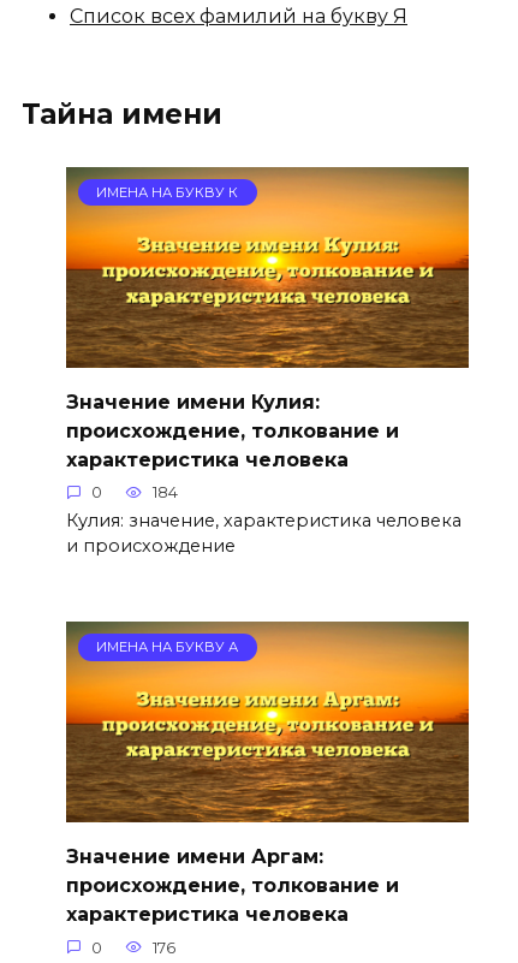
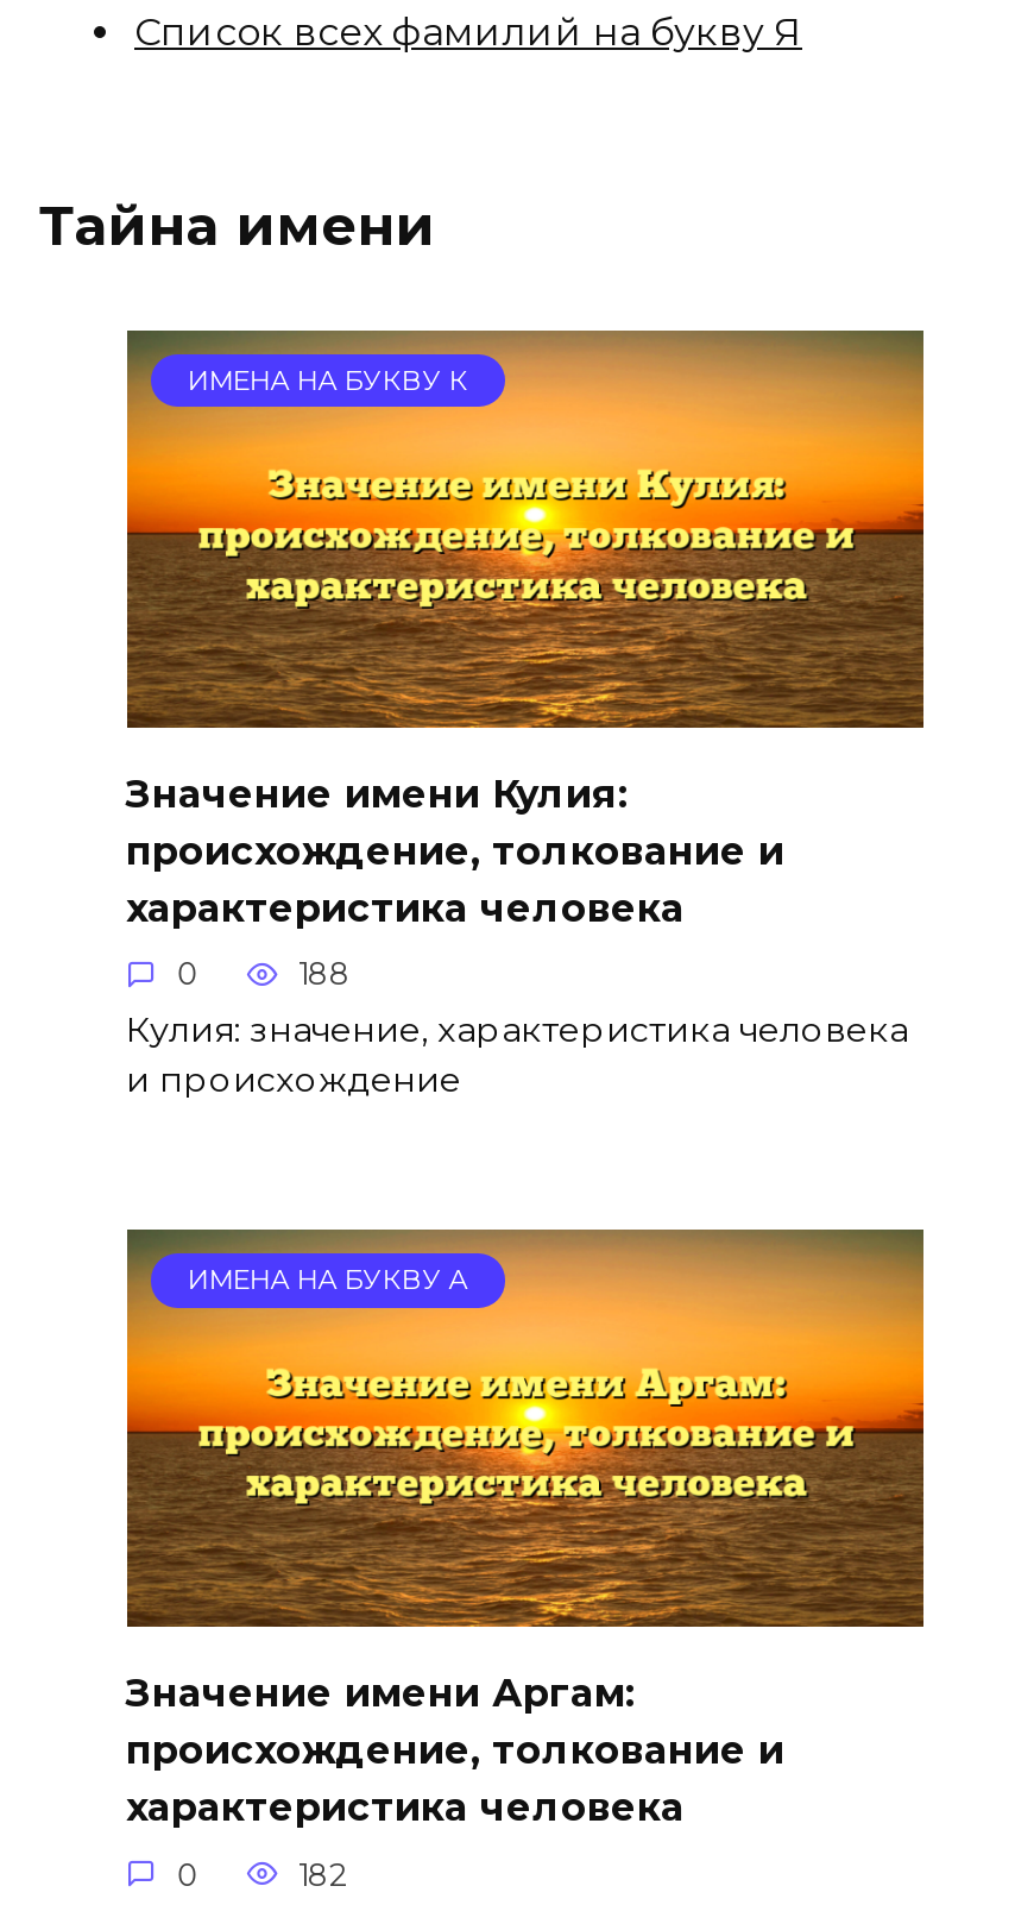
[153,484,178,502] 184 -> [298,957,351,993] 188
[153,939,175,957] 176 -> [298,1857,346,1892] 182

